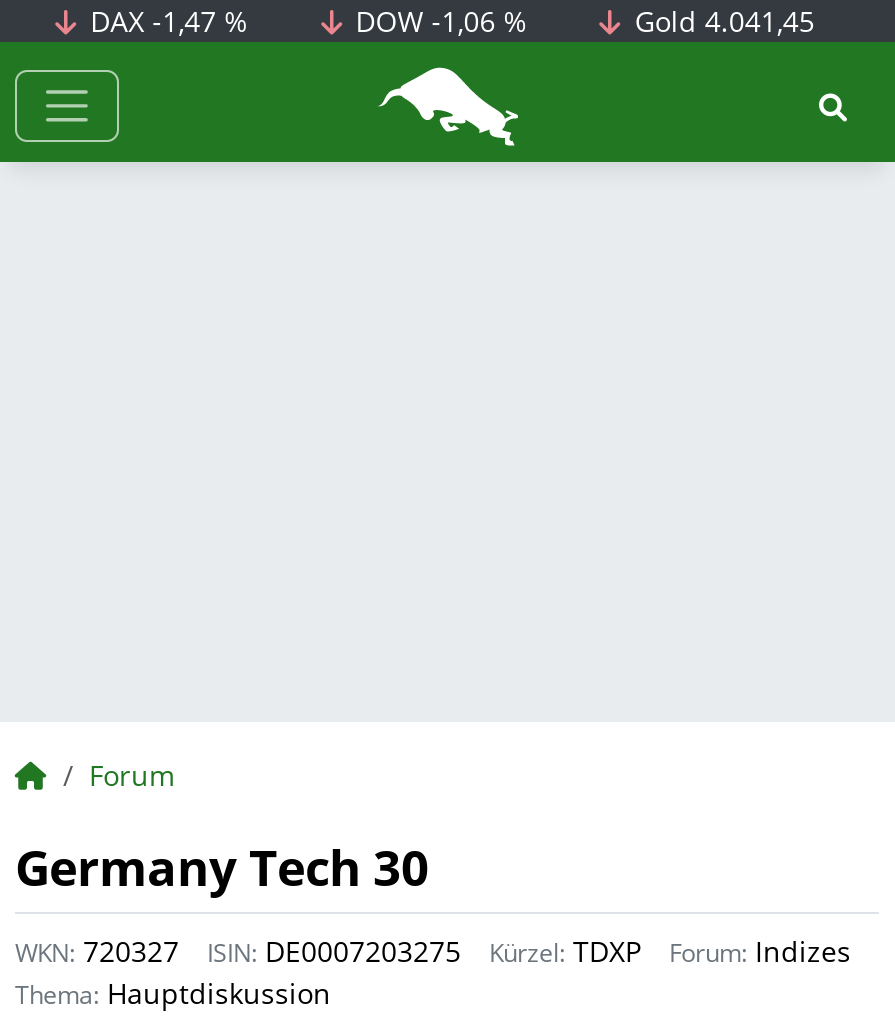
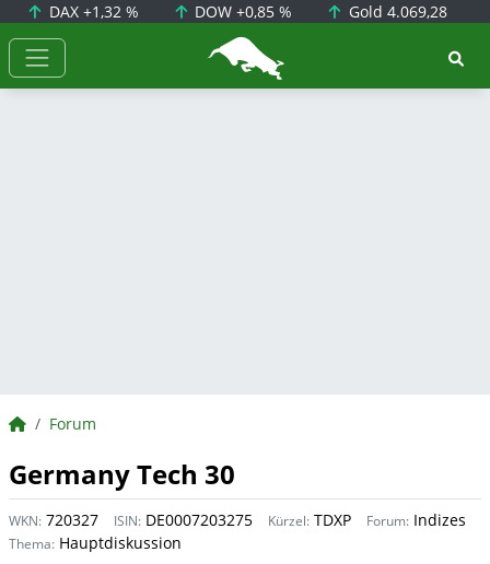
[82,2,248,40] DAX -1,47 % -> [44,1,138,22] DAX +1,32 %
[347,2,527,40] DOW -1,06 % -> [191,1,292,22] DOW +0,85 %
[627,2,815,40] Gold 4.041,45 -> [344,1,447,22] Gold 4.069,28

